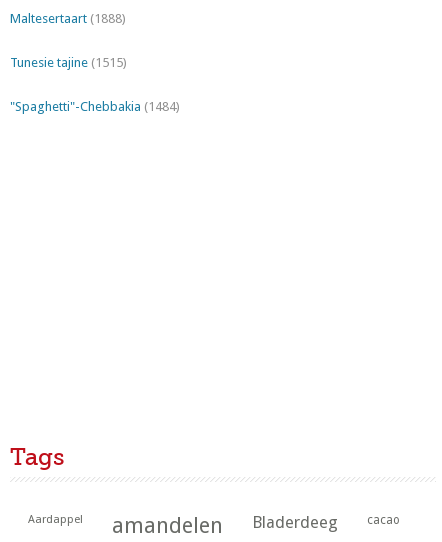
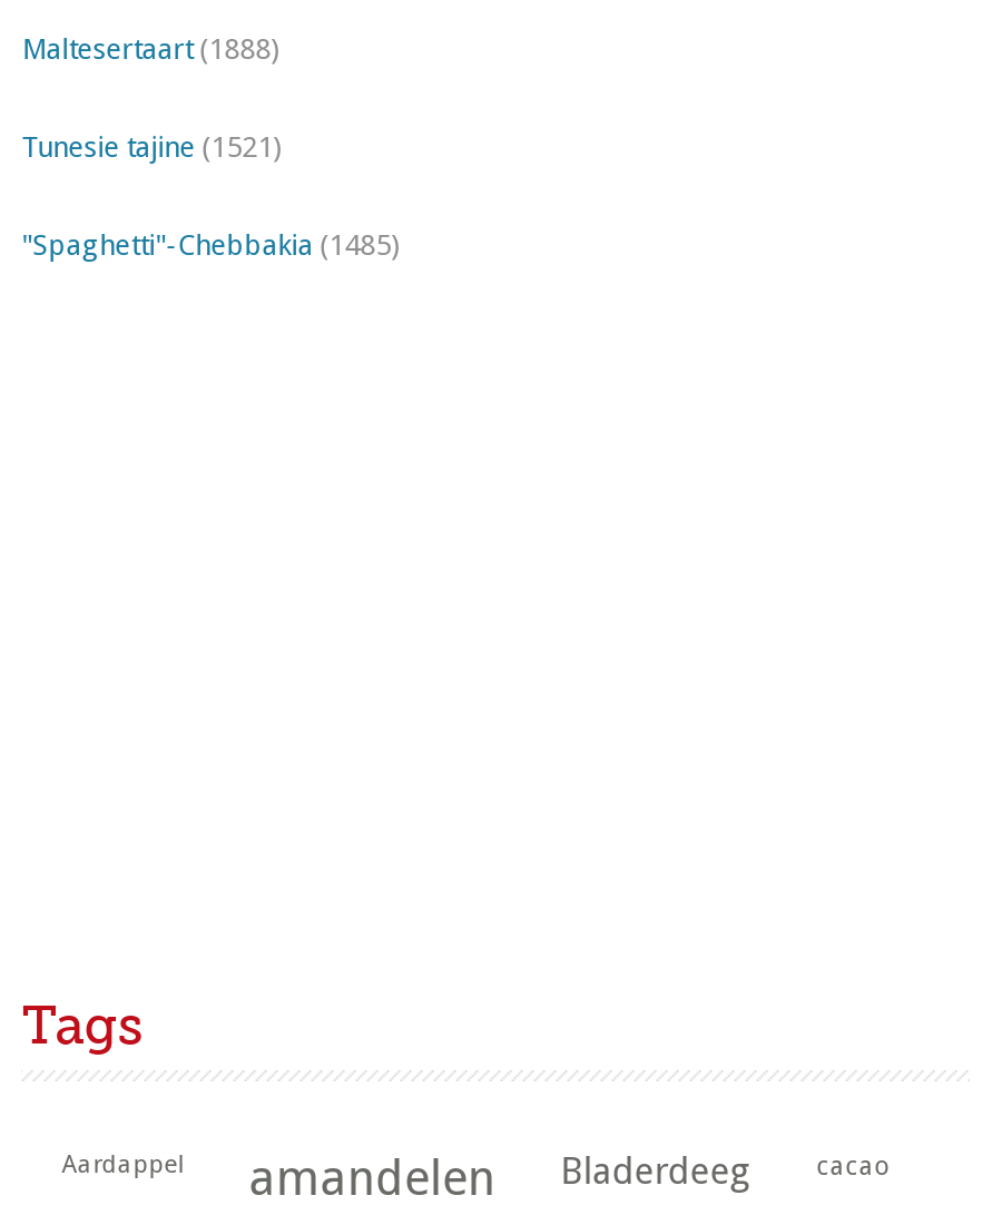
[10,55,127,70] Tunesie tajine (1515) -> [22,131,282,164] Tunesie tajine (1521)
[10,99,180,114] "Spaghetti"-Chebbakia (1484) -> [22,229,400,262] "Spaghetti"-Chebbakia (1485)

